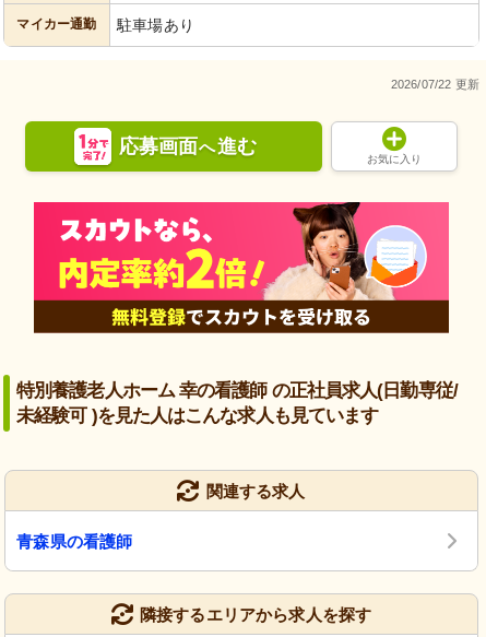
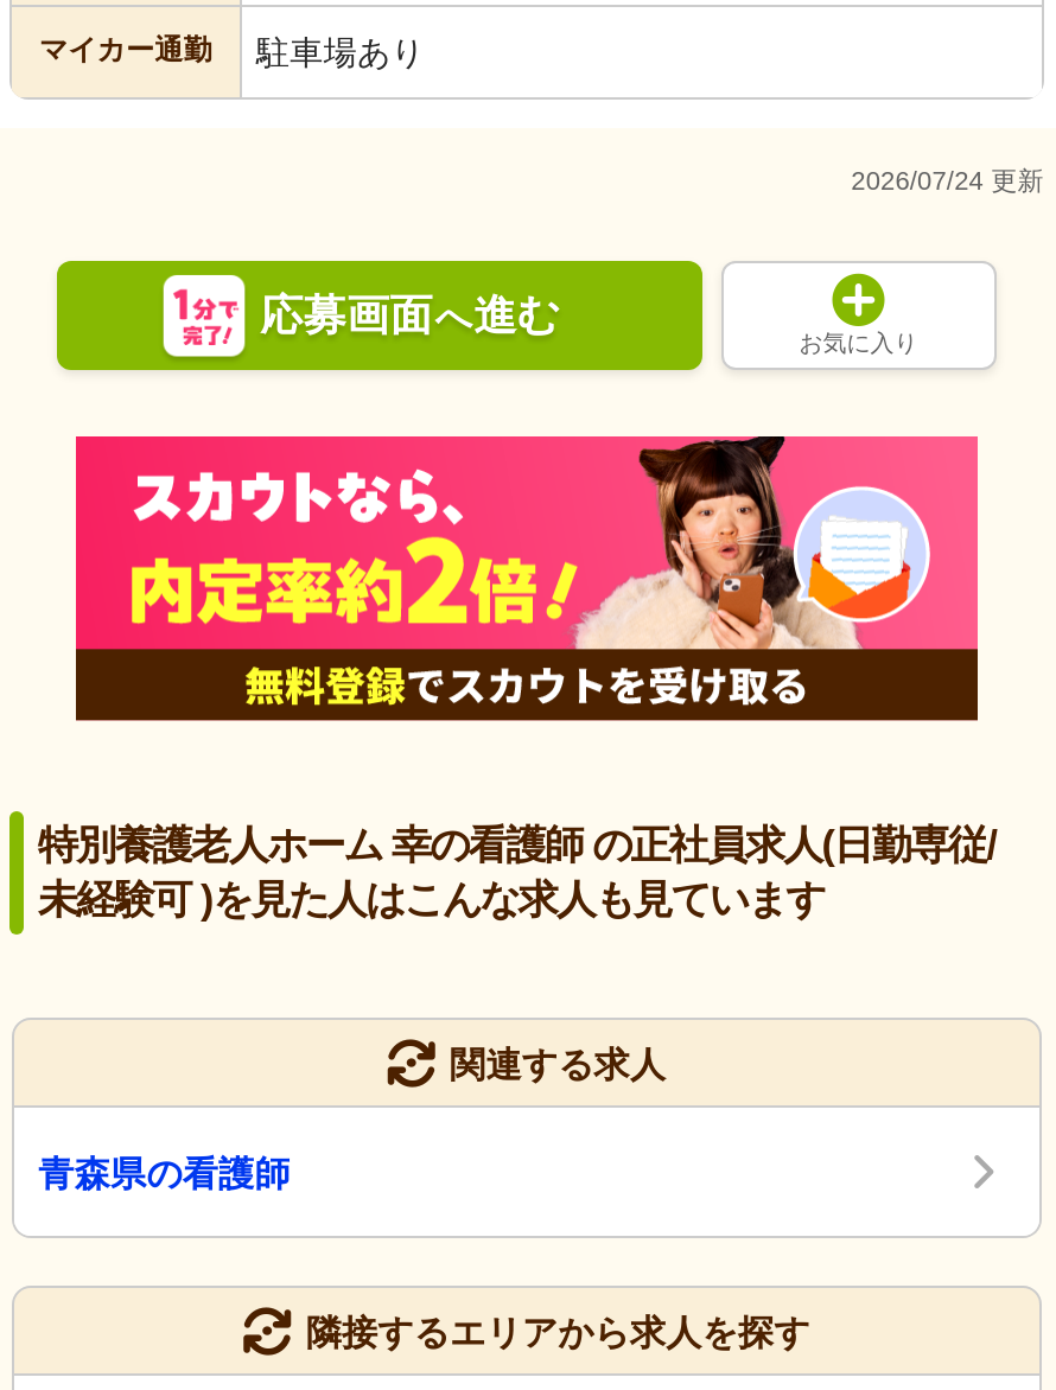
[391,78,479,91] 2026/07/22 更新 -> [851,167,1044,195] 2026/07/24 更新

